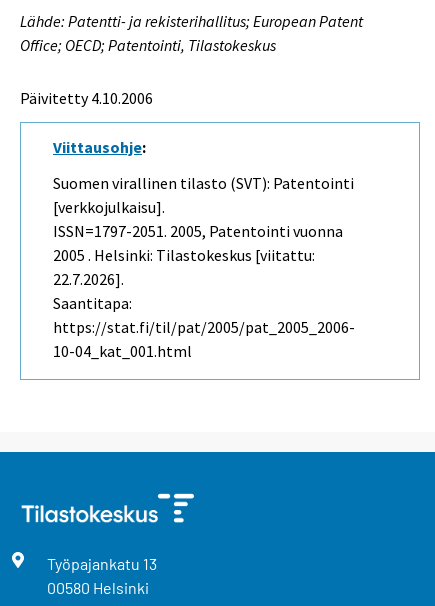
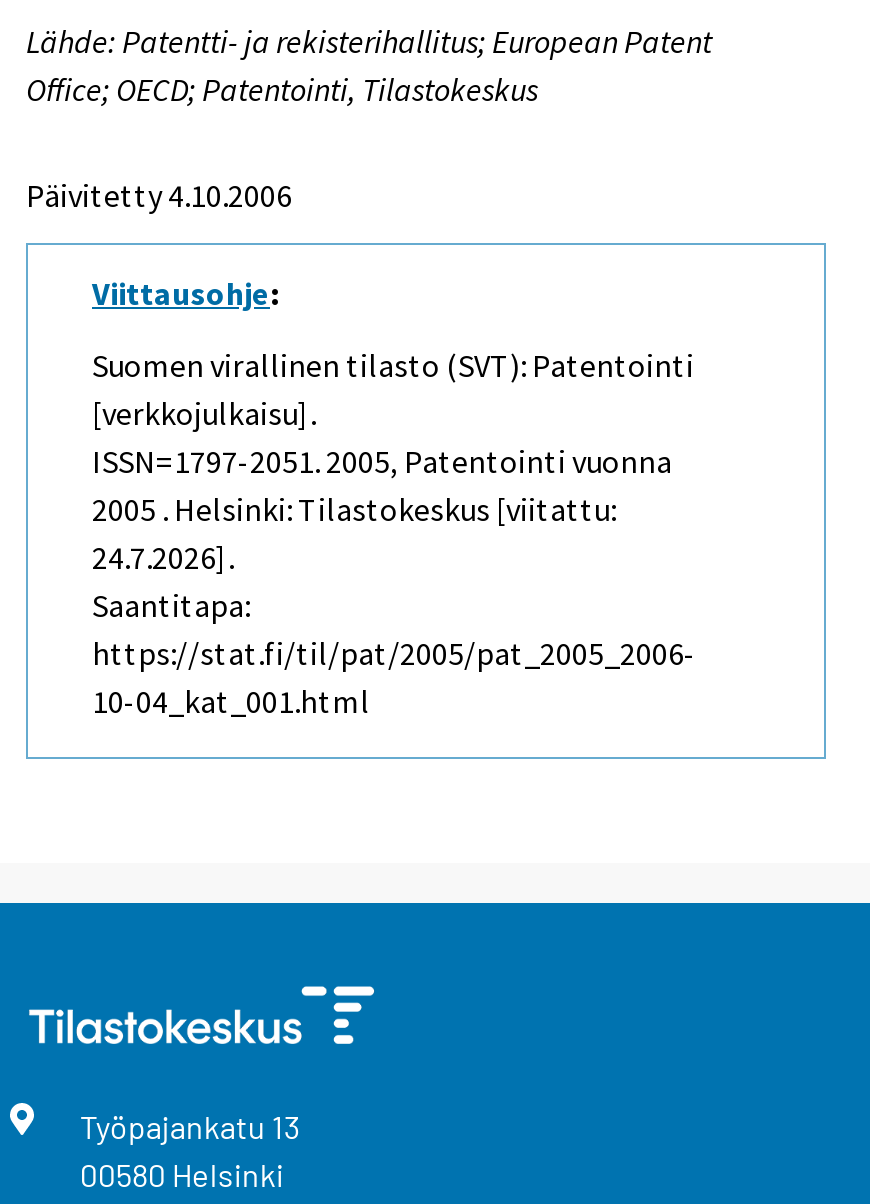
[53,269,124,289] 22.7.2026]. -> [92,538,234,578] 24.7.2026].

